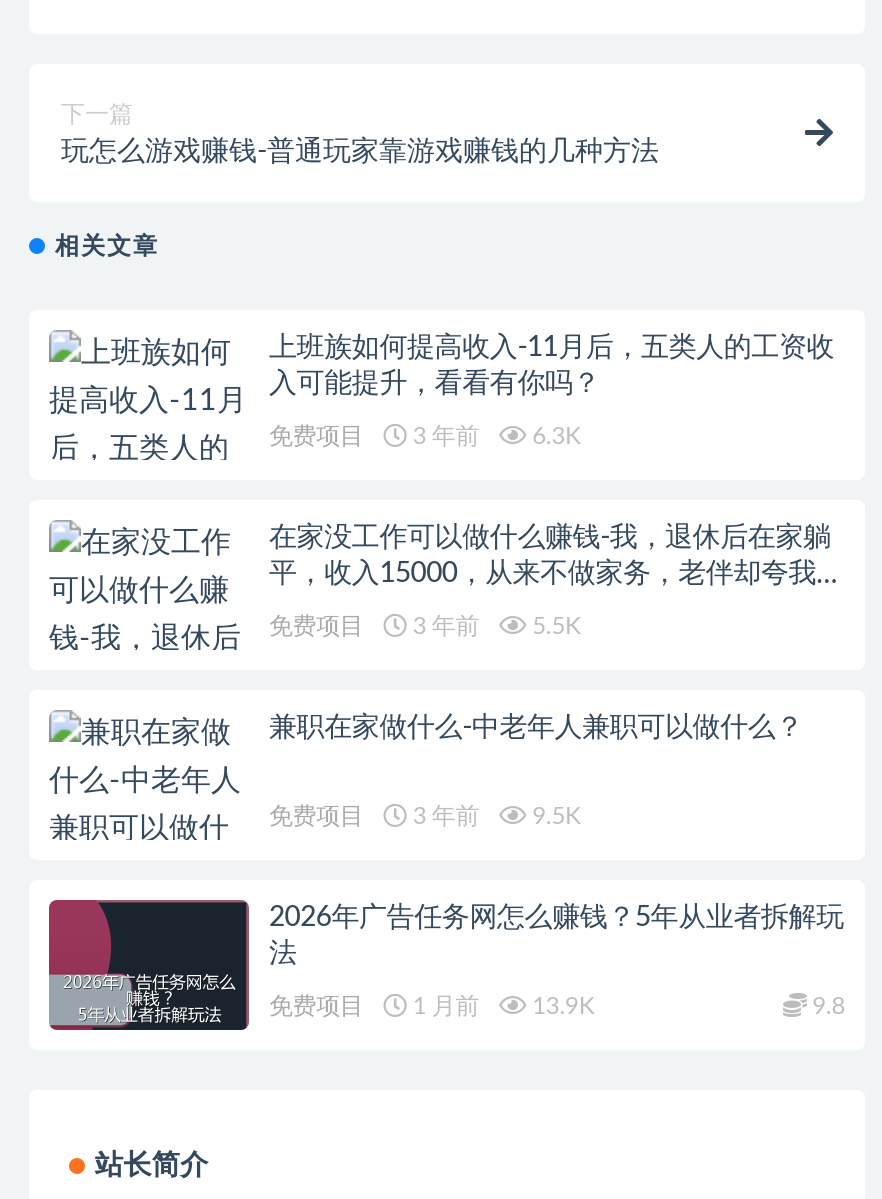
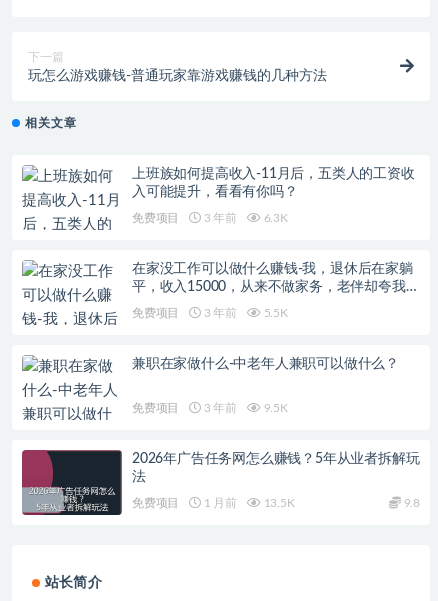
[269,995,594,1019] 免费项目 1 月前 13.9K -> [132,497,295,509] 免费项目 1 月前 13.5K

